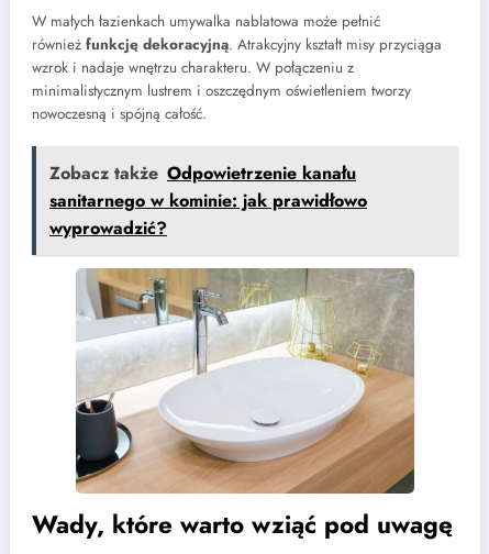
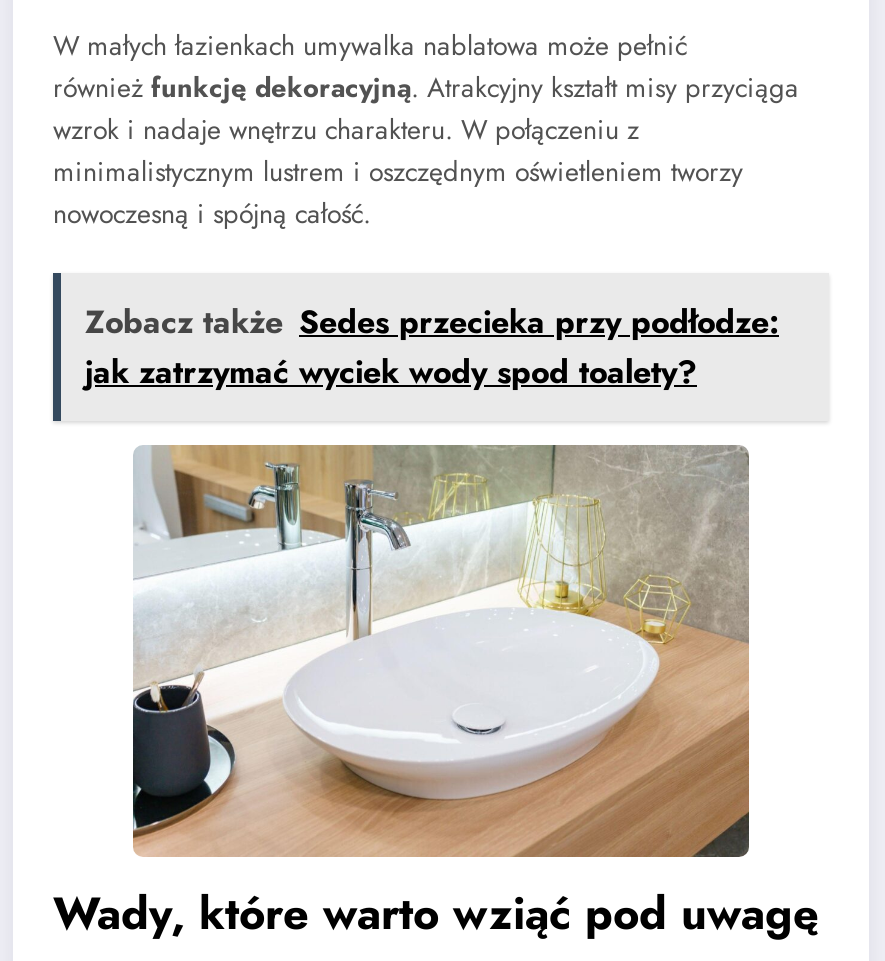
[49,160,367,241] Zobacz także Odpowietrzenie kanału | sanitarnego w kominie: jak prawidłowo | wyprowadzić? -> [85,299,779,395] Zobacz także Sedes przecieka przy podłodze: | jak zatrzymać wyciek wody spod toalety?

